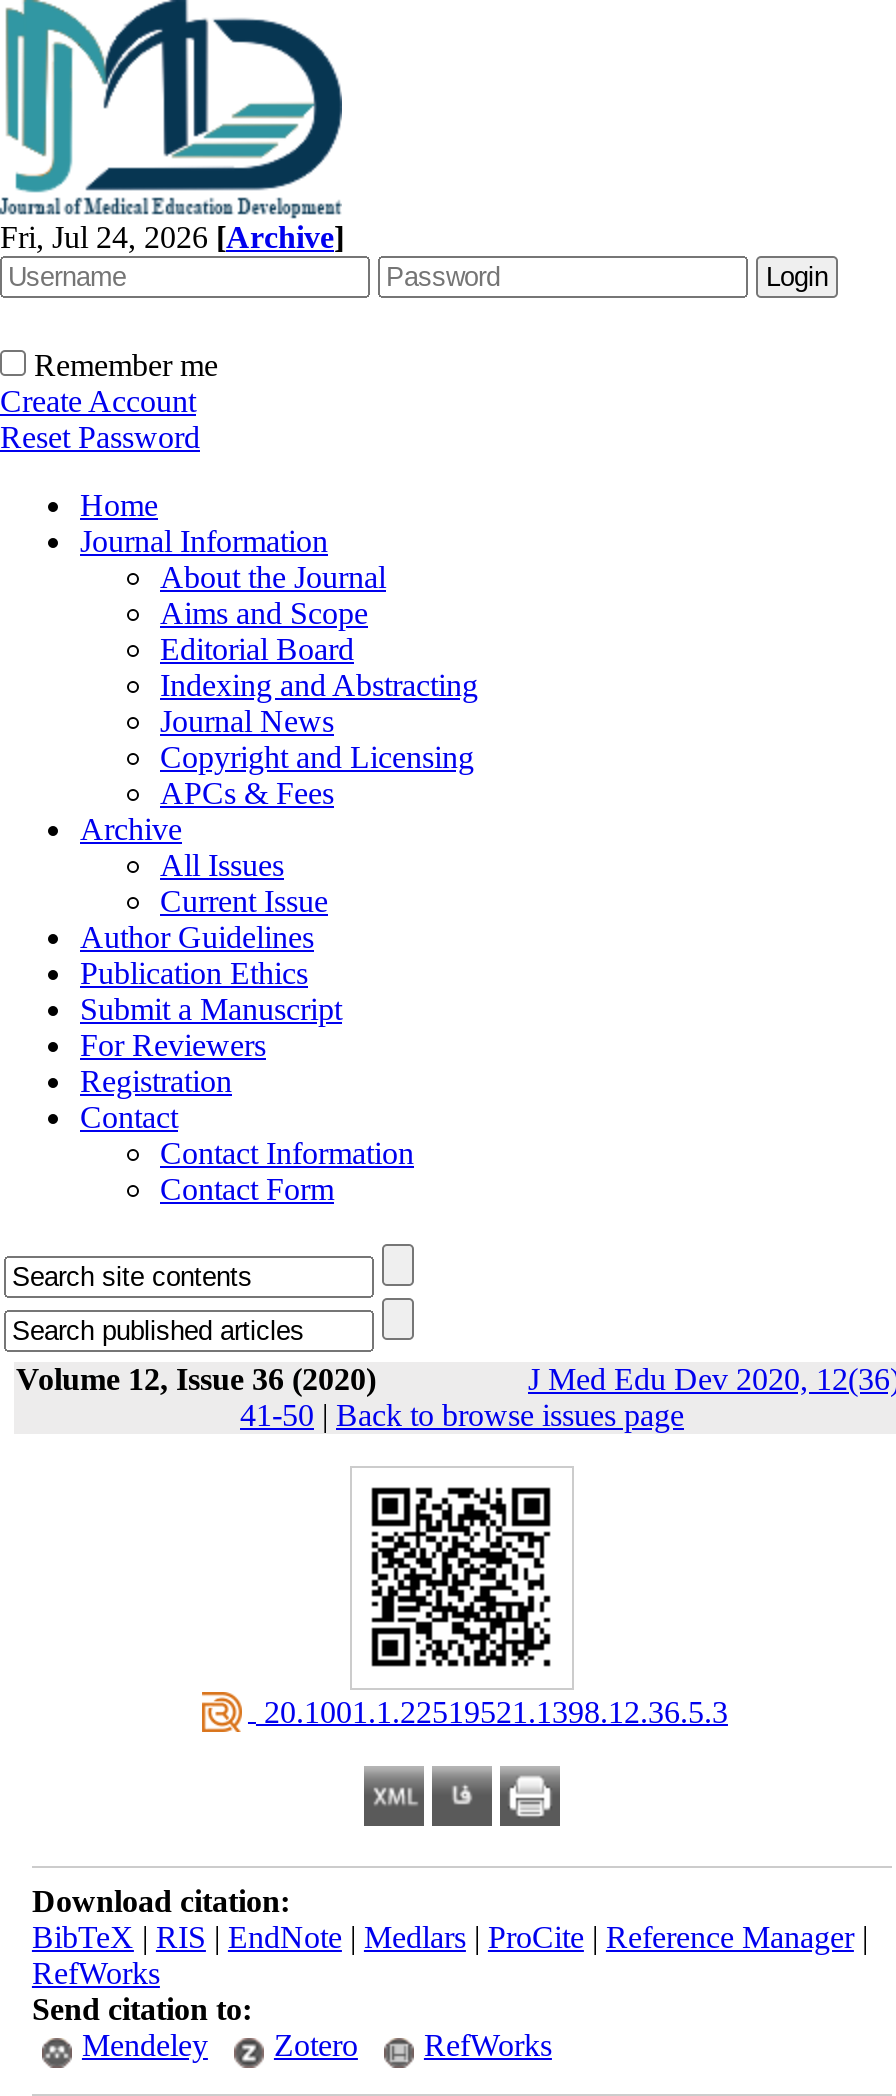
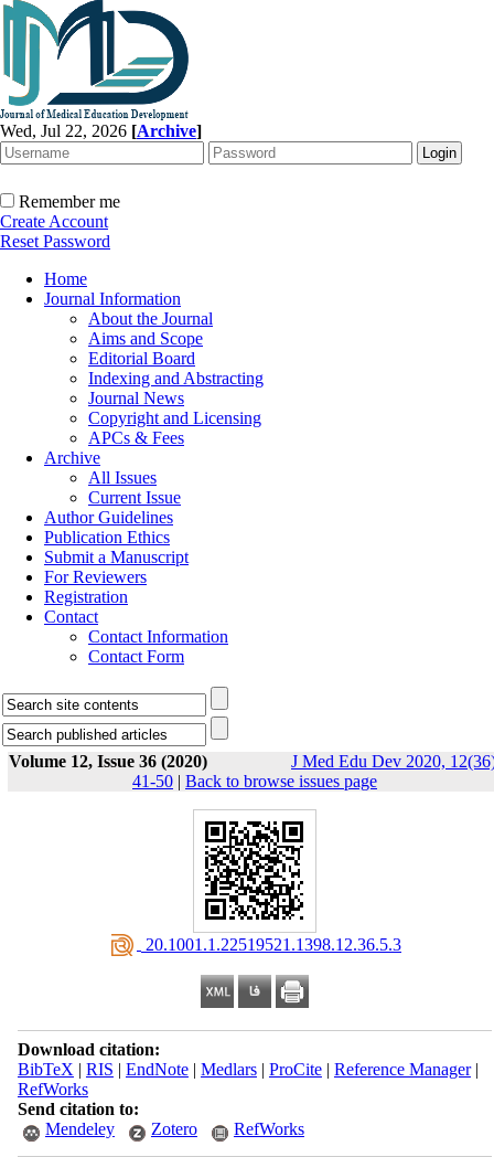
[0,220,344,254] Fri, Jul 24, 2026 [Archive] -> [0,121,202,140] Wed, Jul 22, 2026 [Archive]

